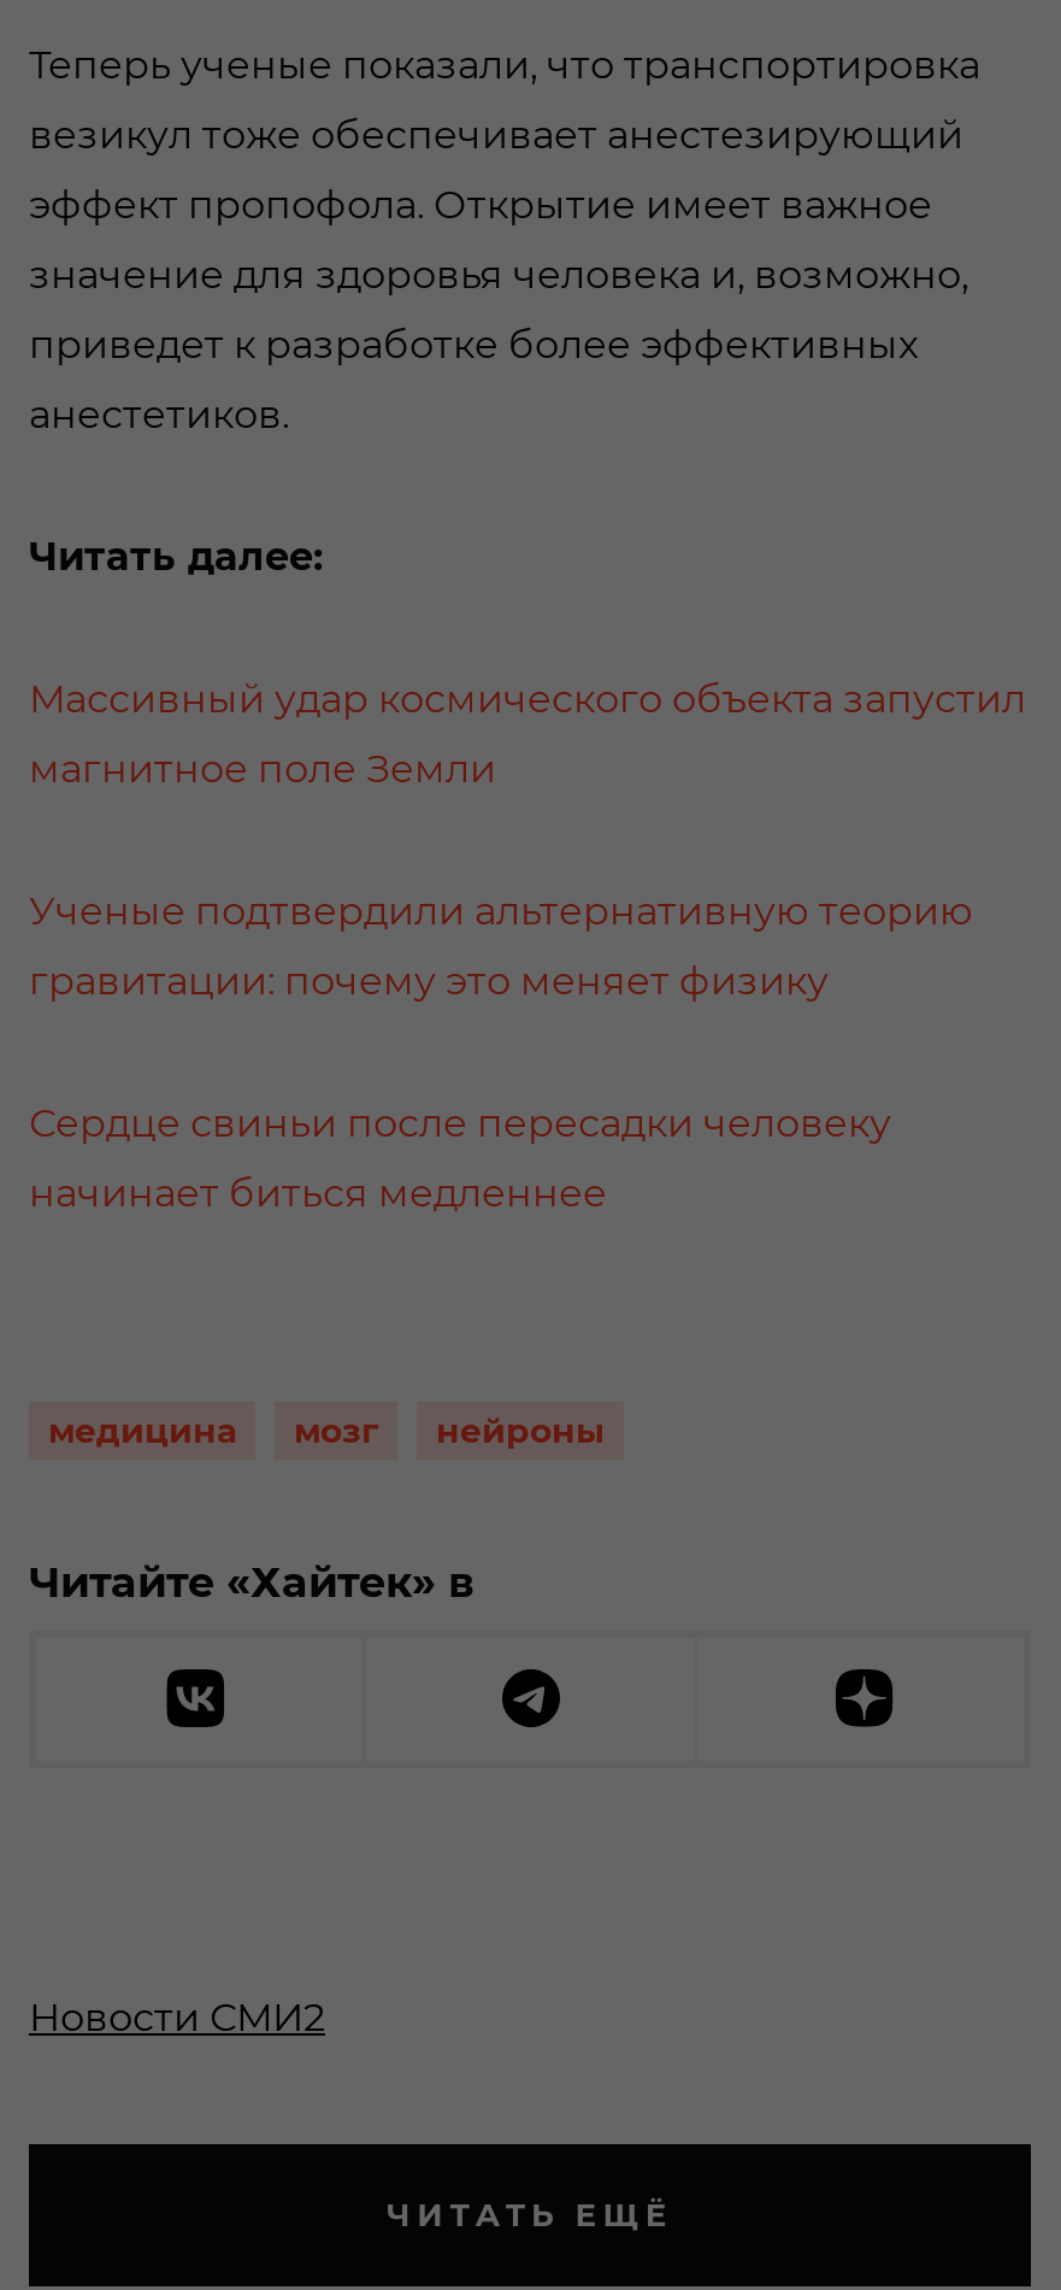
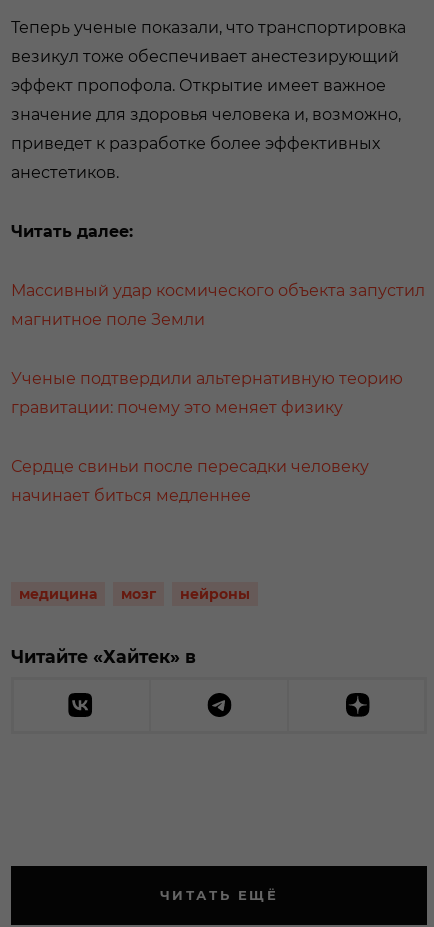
[29,1994,325,2040] Новости СМИ2 -> none

